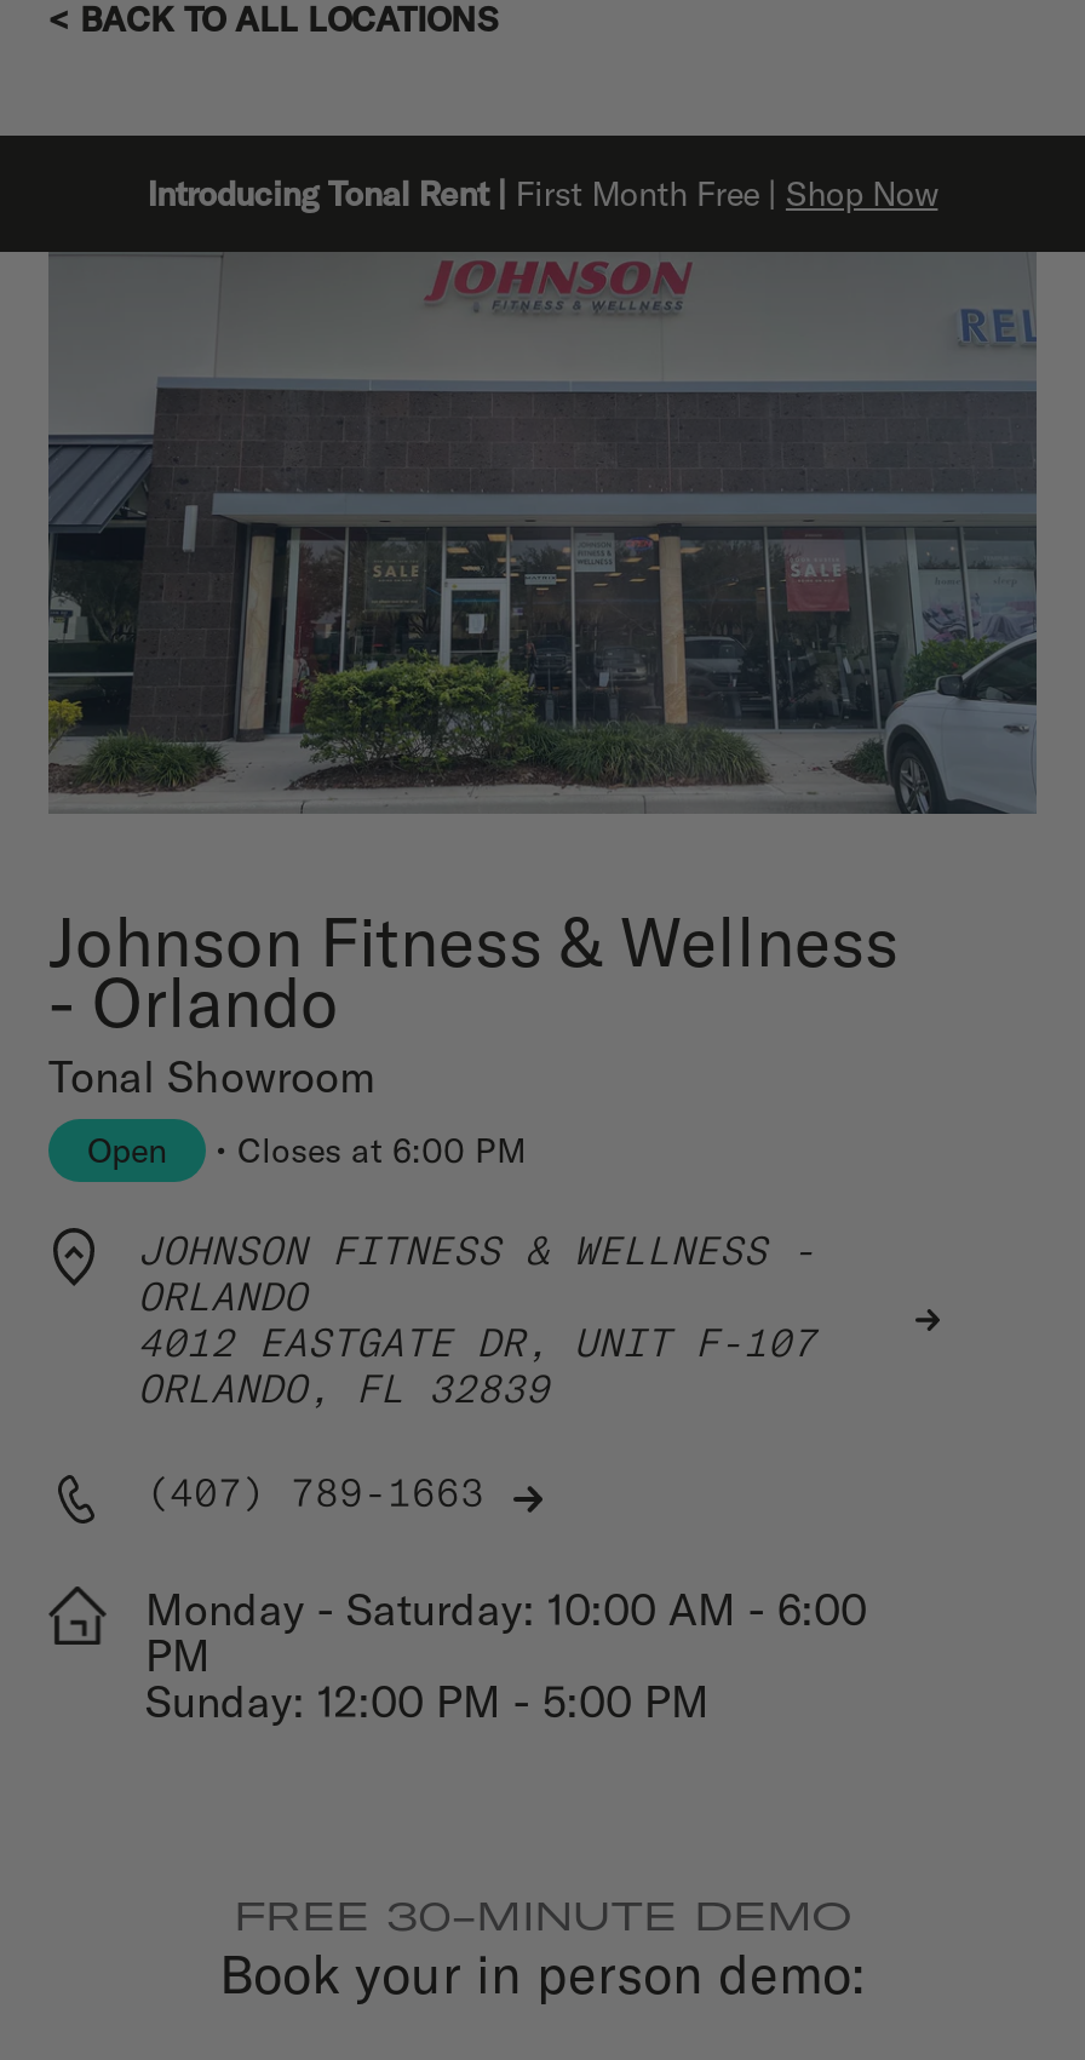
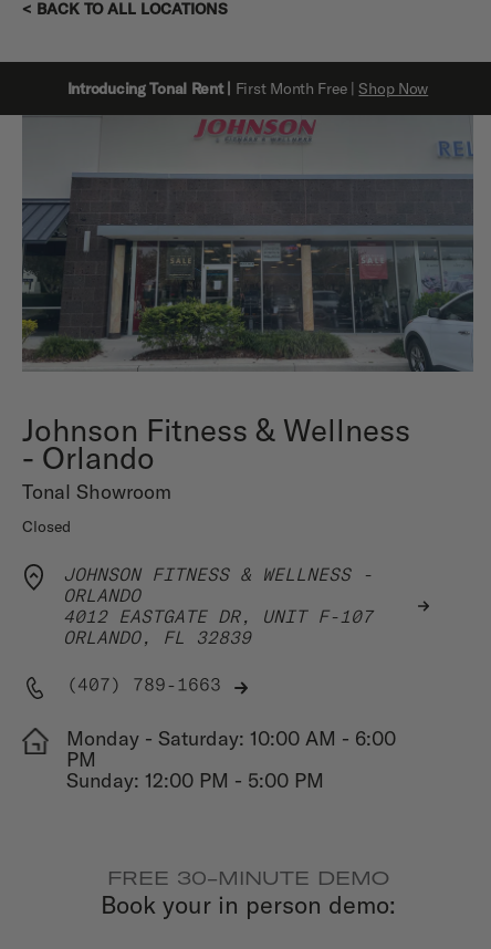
[87,1129,526,1173] Open | • Closes at 6:00 PM -> [22,517,71,537] Closed

